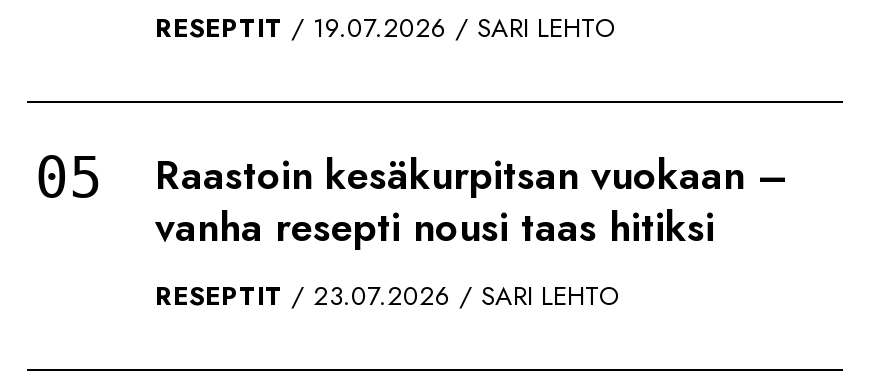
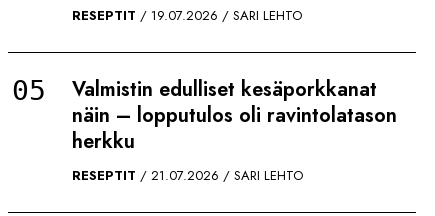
[155,147,787,257] Raastoin kesäkurpitsan vuokaan – | vanha resepti nousi taas hitiksi -> [72,75,397,156] Valmistin edulliset kesäporkkanat | näin – lopputulos oli ravintolatason | herkku
[155,277,619,315] RESEPTIT 23.07.2026 SARI LEHTO -> [72,166,303,185] RESEPTIT 21.07.2026 SARI LEHTO

